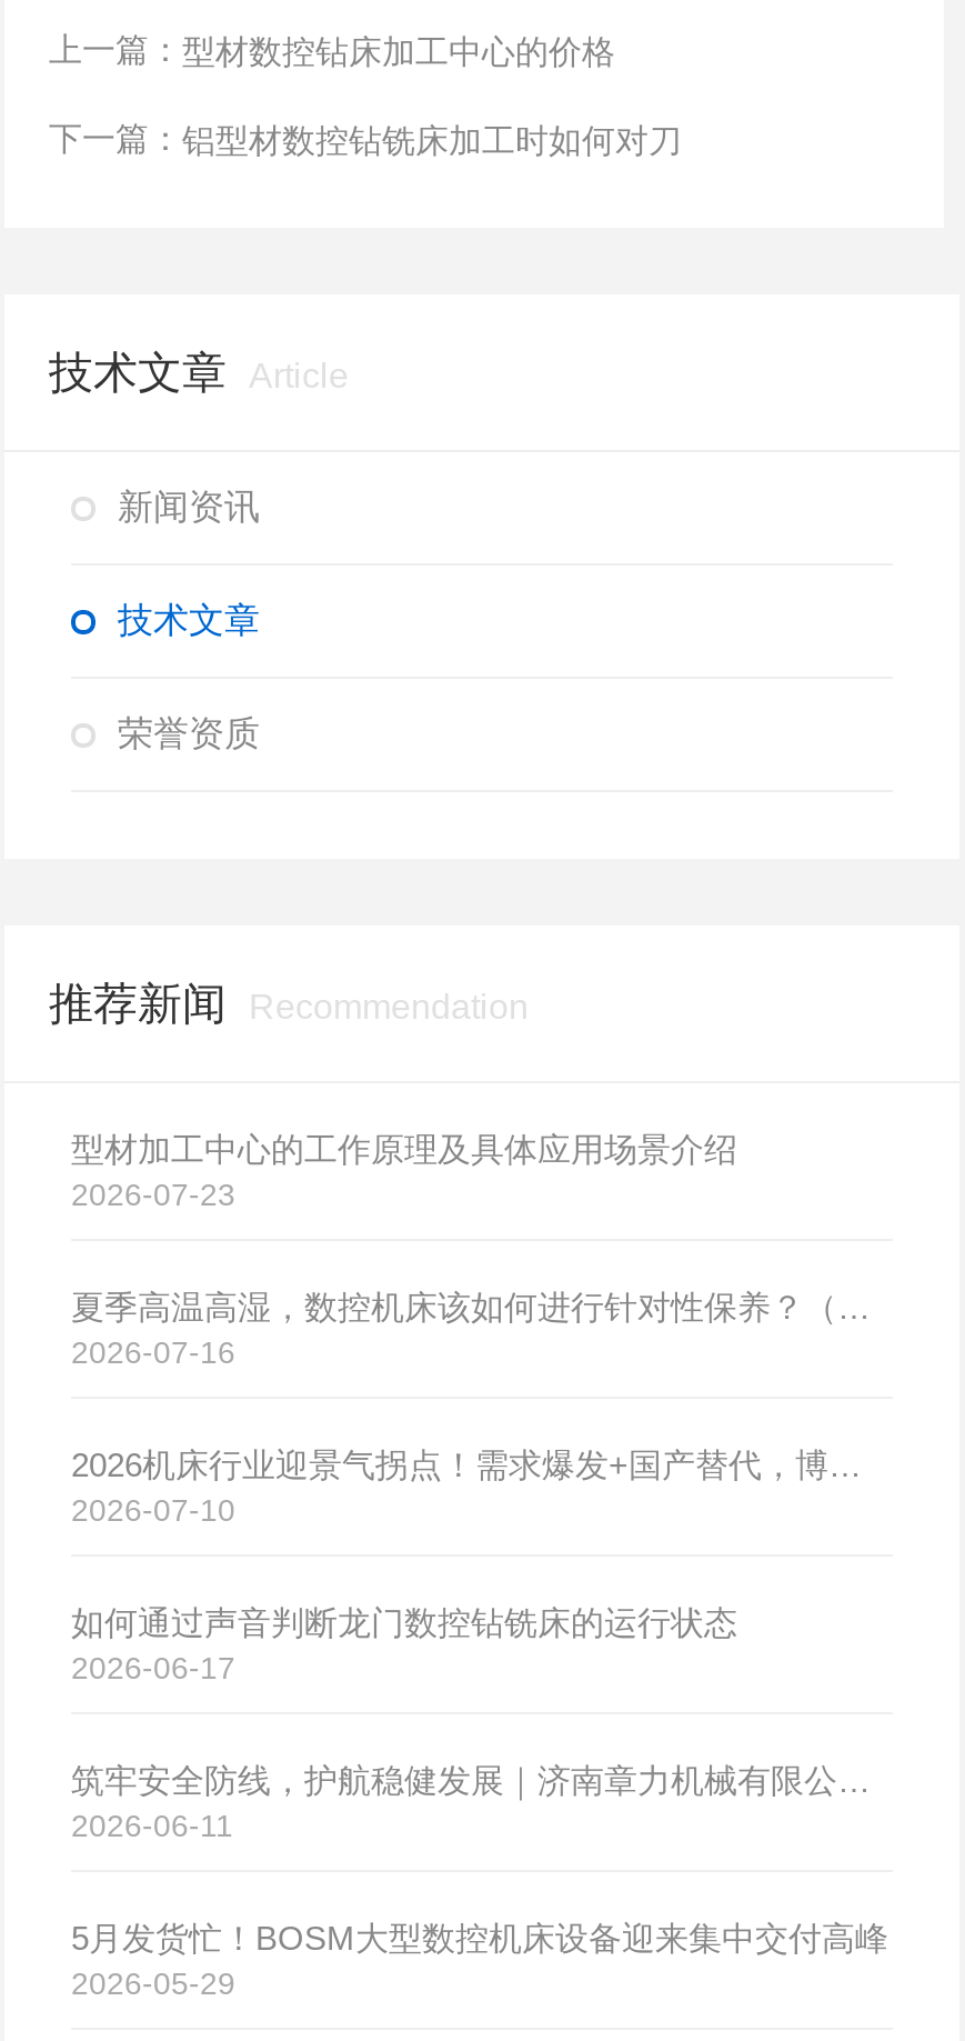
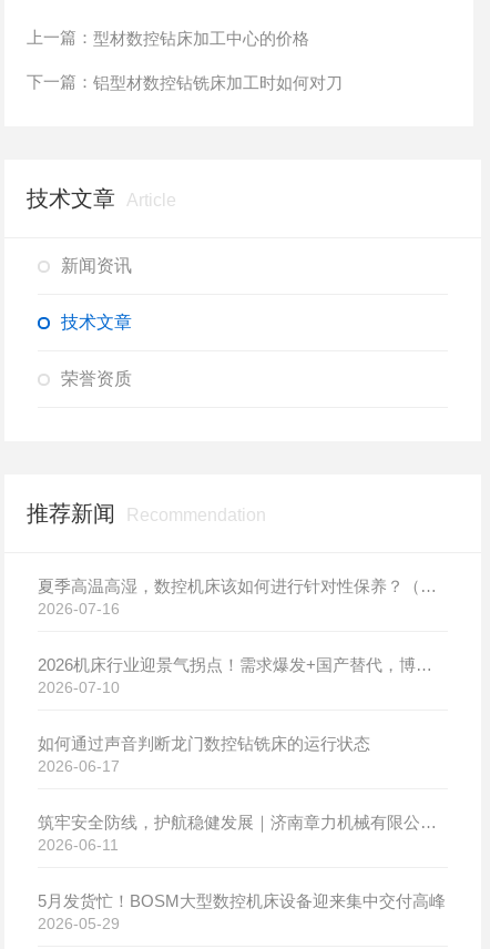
[71,1131,737,1213] 型材加工中心的工作原理及具体应用场景介绍 | 2026-07-23 -> none

